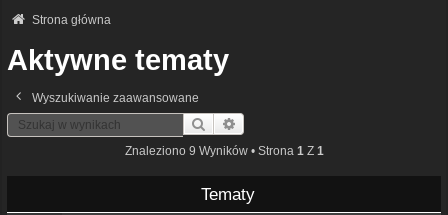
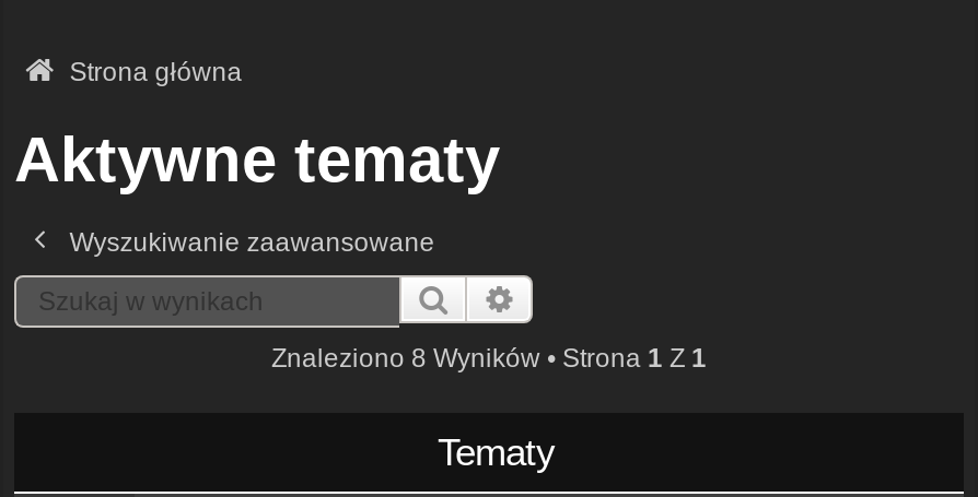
[124,144,323,158] Znaleziono 9 Wyników • Strona 1 Z 1 -> [271,342,707,373] Znaleziono 8 Wyników • Strona 1 Z 1

